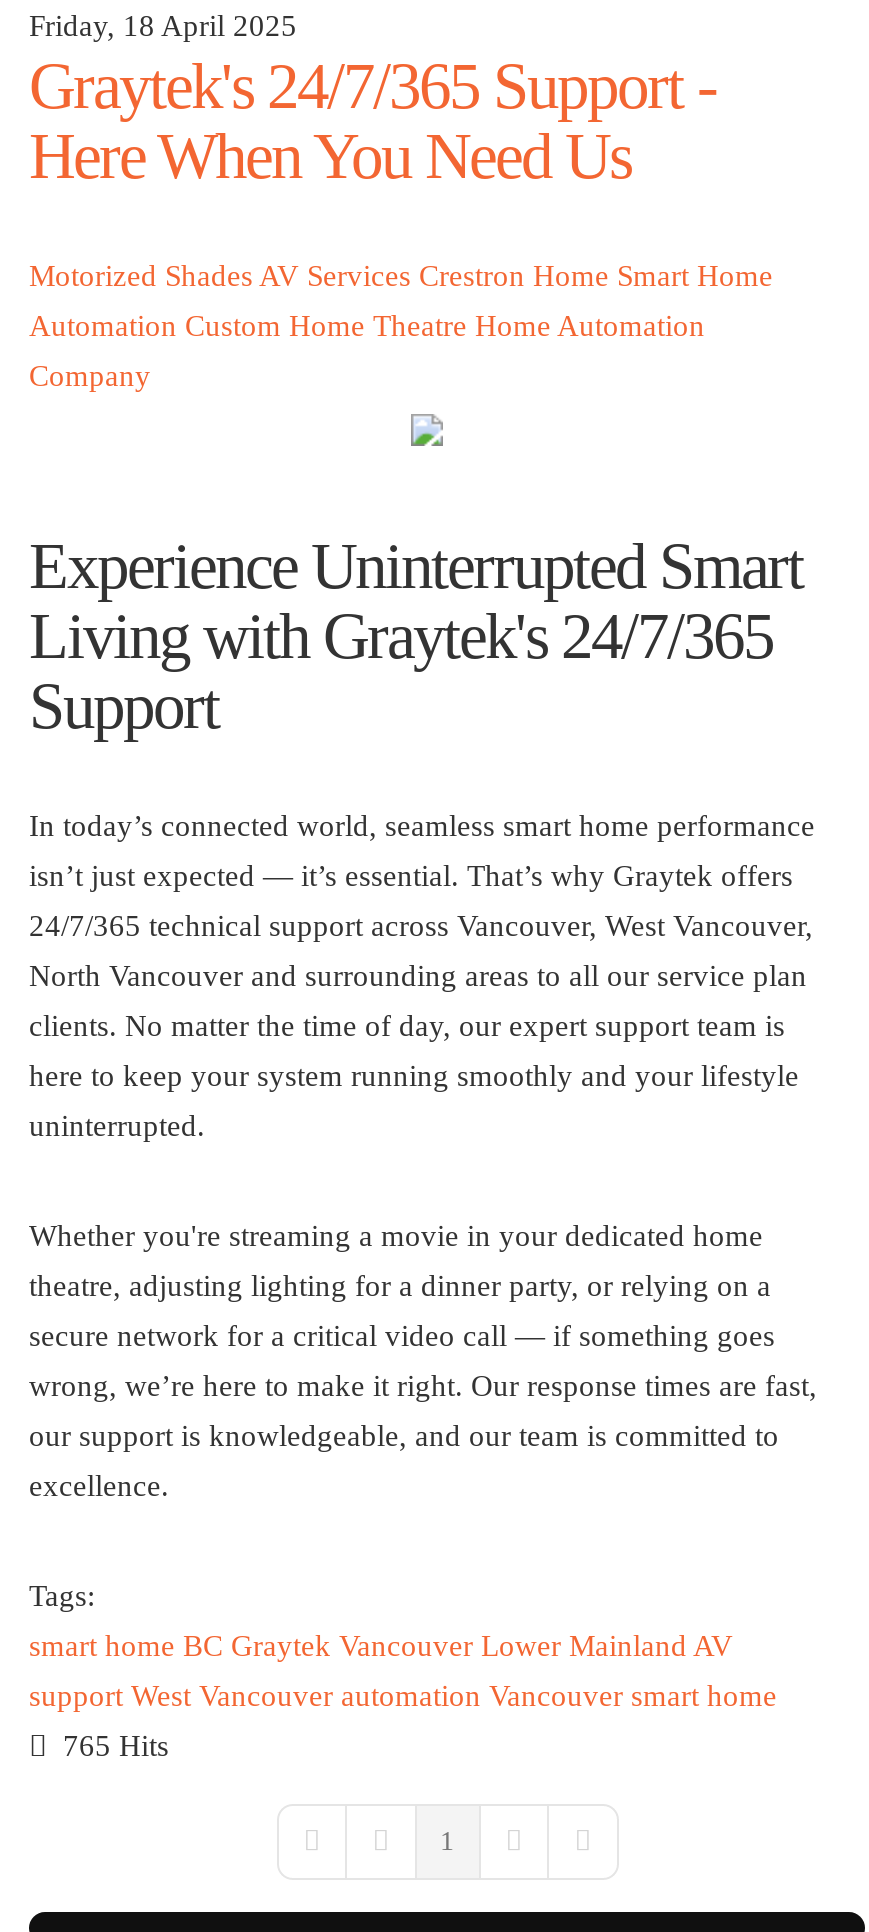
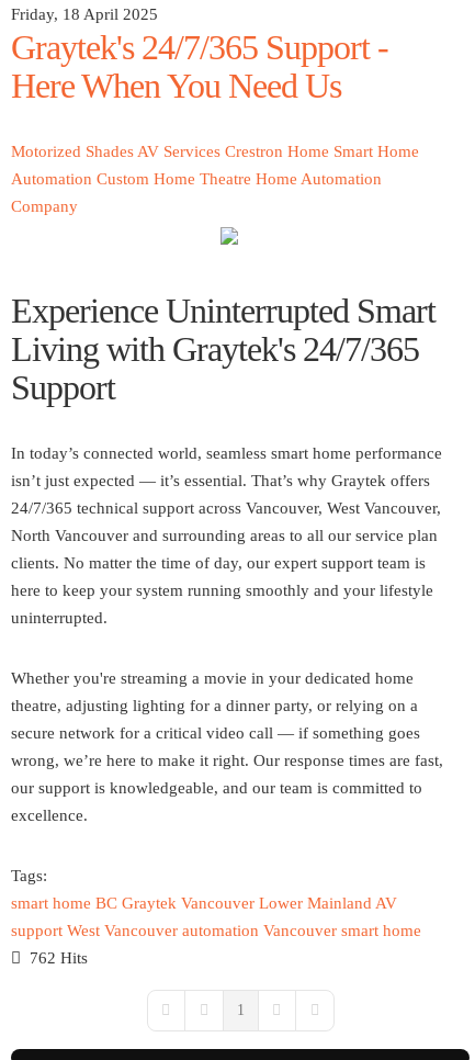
[47,1730,169,1762] 765 Hits -> [21,949,88,967] 762 Hits

